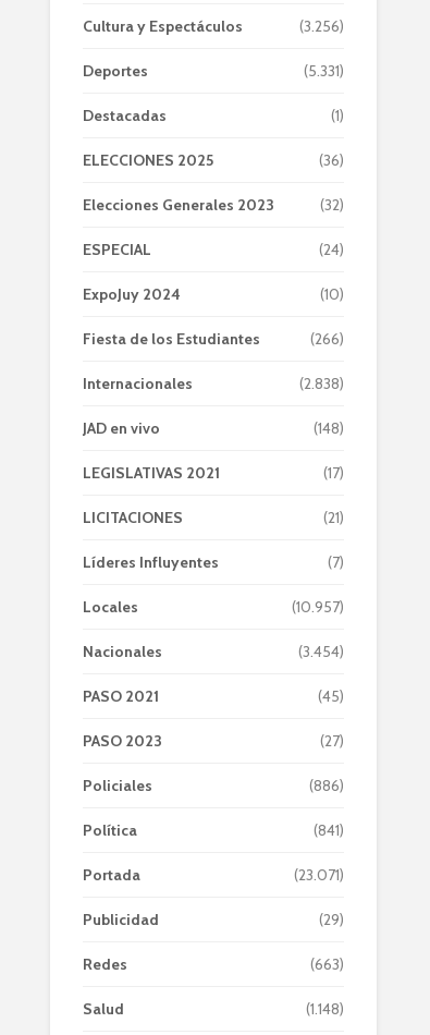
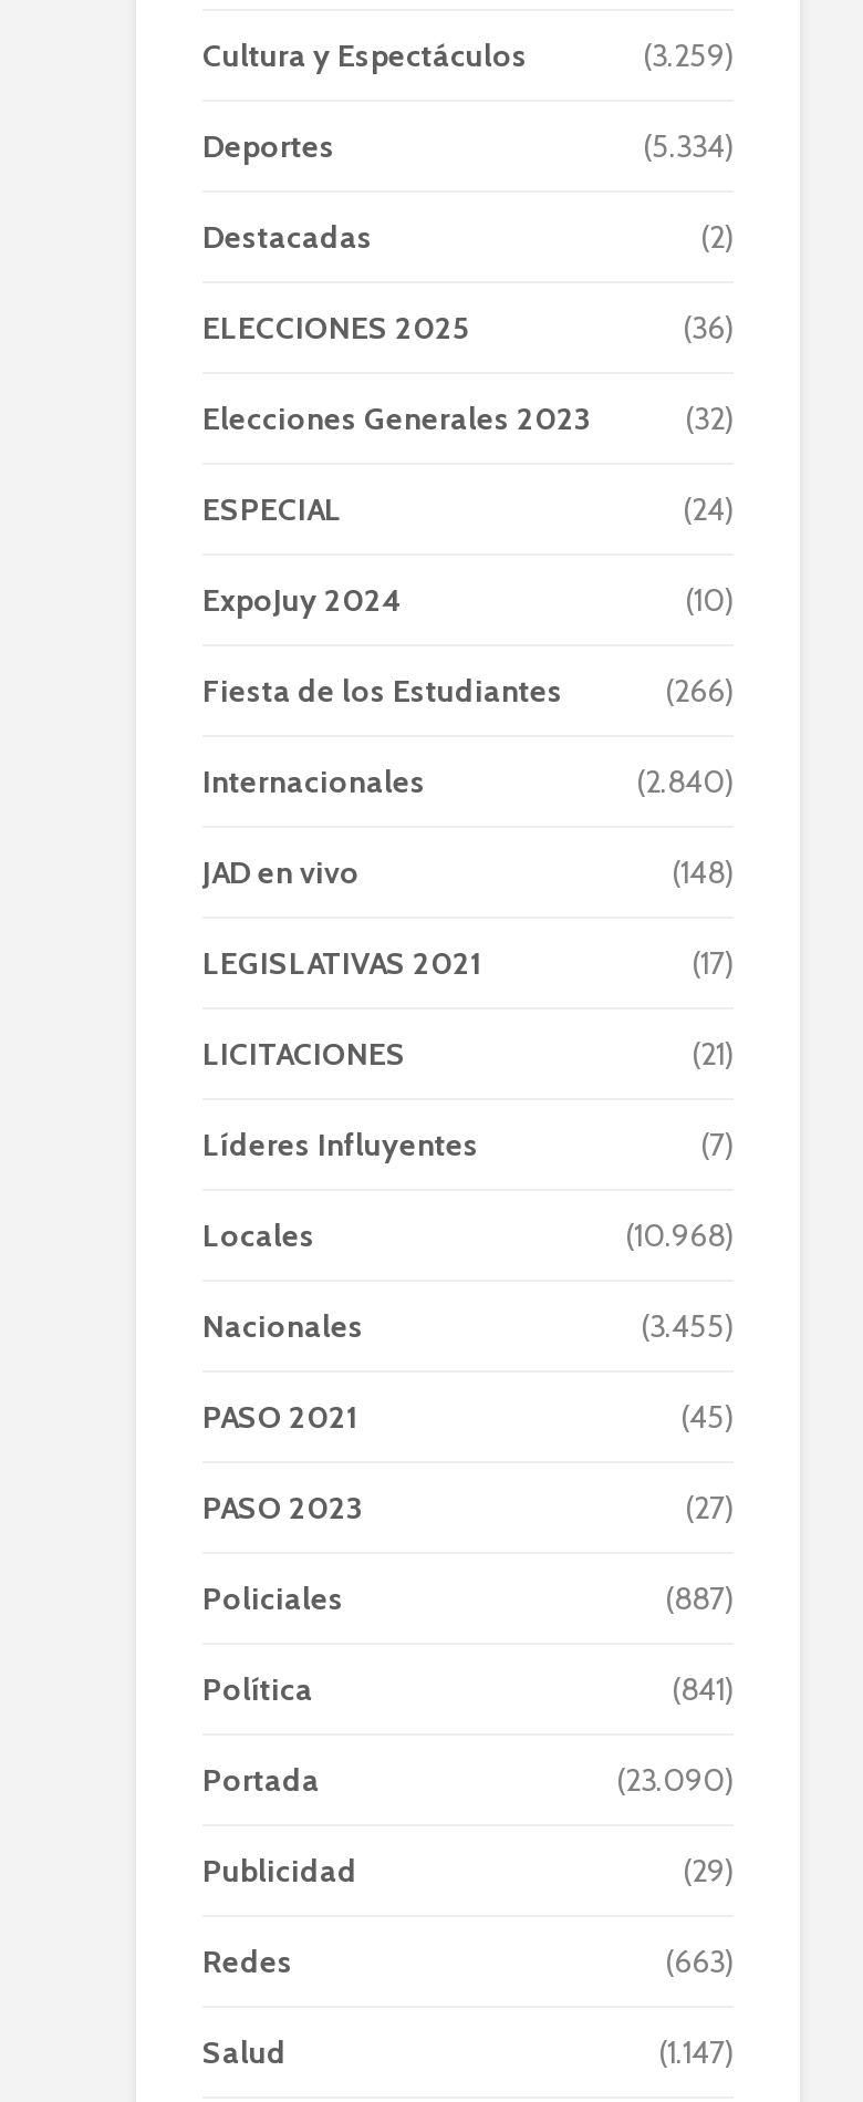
[299,16,344,36] (3.256) -> [643,35,734,75] (3.259)
[304,61,344,81] (5.331) -> [643,126,734,166] (5.334)
[331,106,344,125] (1) -> [700,217,734,257] (2)
[299,374,344,393] (2.838) -> [636,762,734,801] (2.840)
[292,597,344,617] (10.957) -> [625,1215,734,1255] (10.968)
[298,642,344,661] (3.454) -> [641,1306,734,1346] (3.455)
[309,776,344,795] (886) -> [665,1578,734,1618] (887)
[294,865,344,885] (23.071) -> [616,1760,734,1800] (23.090)
[306,999,344,1019] (1.148) -> [658,2032,734,2072] (1.147)

